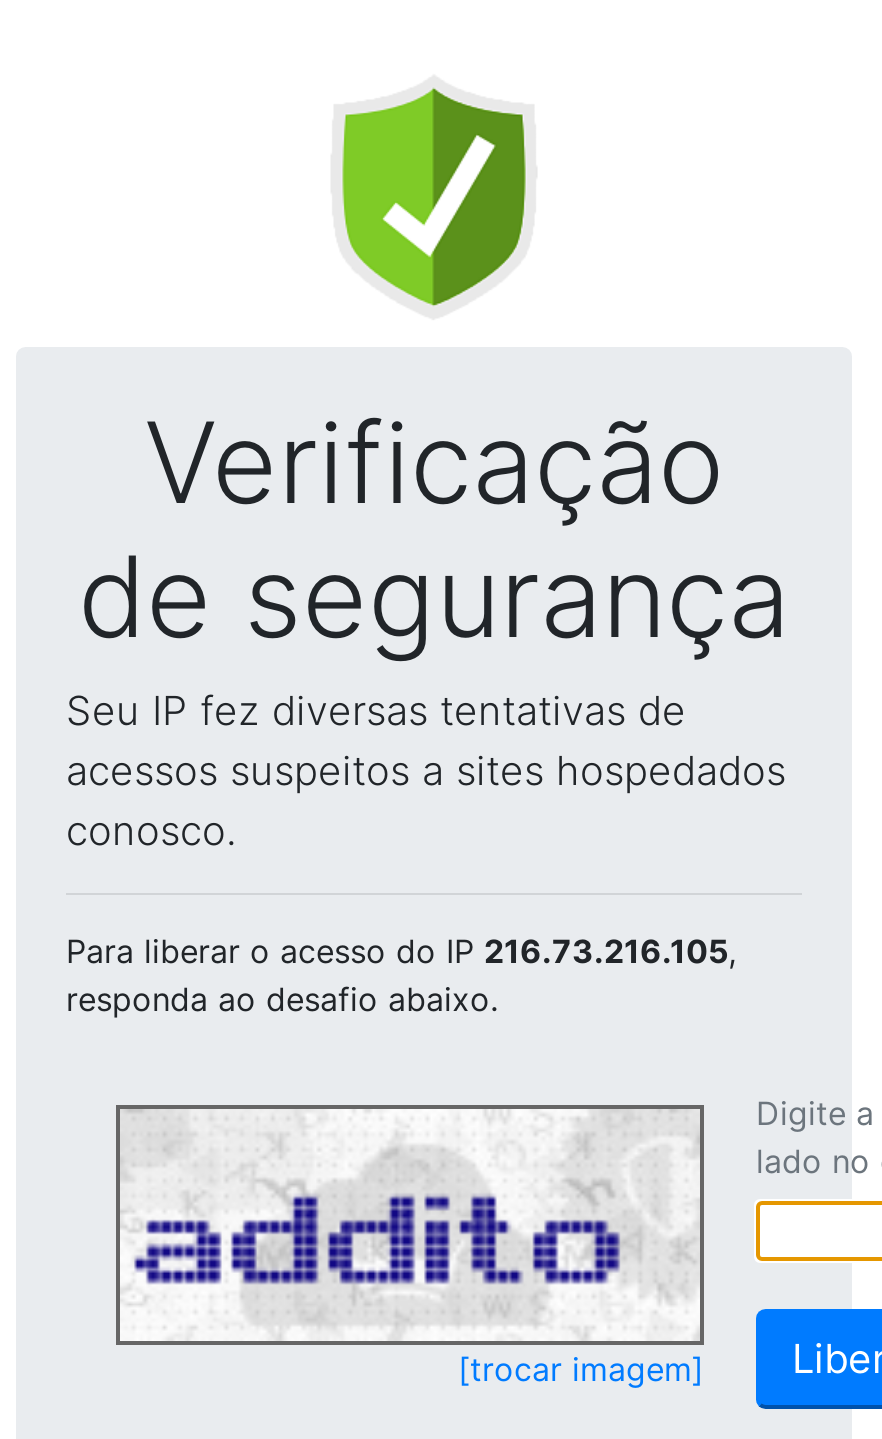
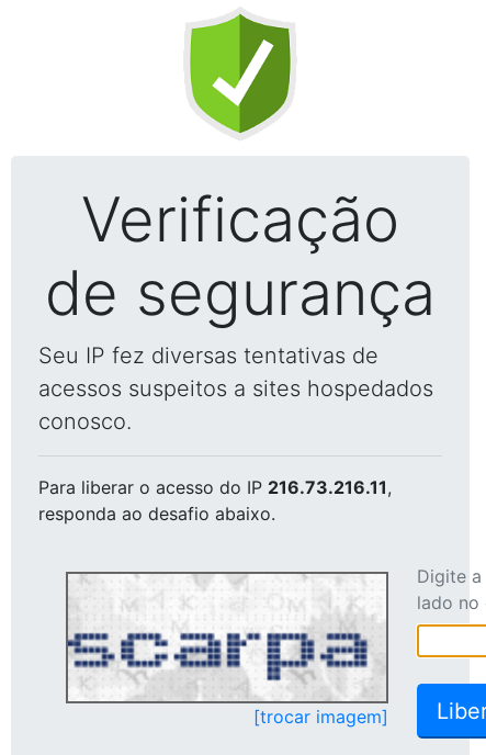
[66,931,736,971] Para liberar o acesso do IP 216.73.216.105, -> [38,476,392,498] Para liberar o acesso do IP 216.73.216.11,
[120,1113,686,1339] [image] -> [67,577,380,699] [image]

